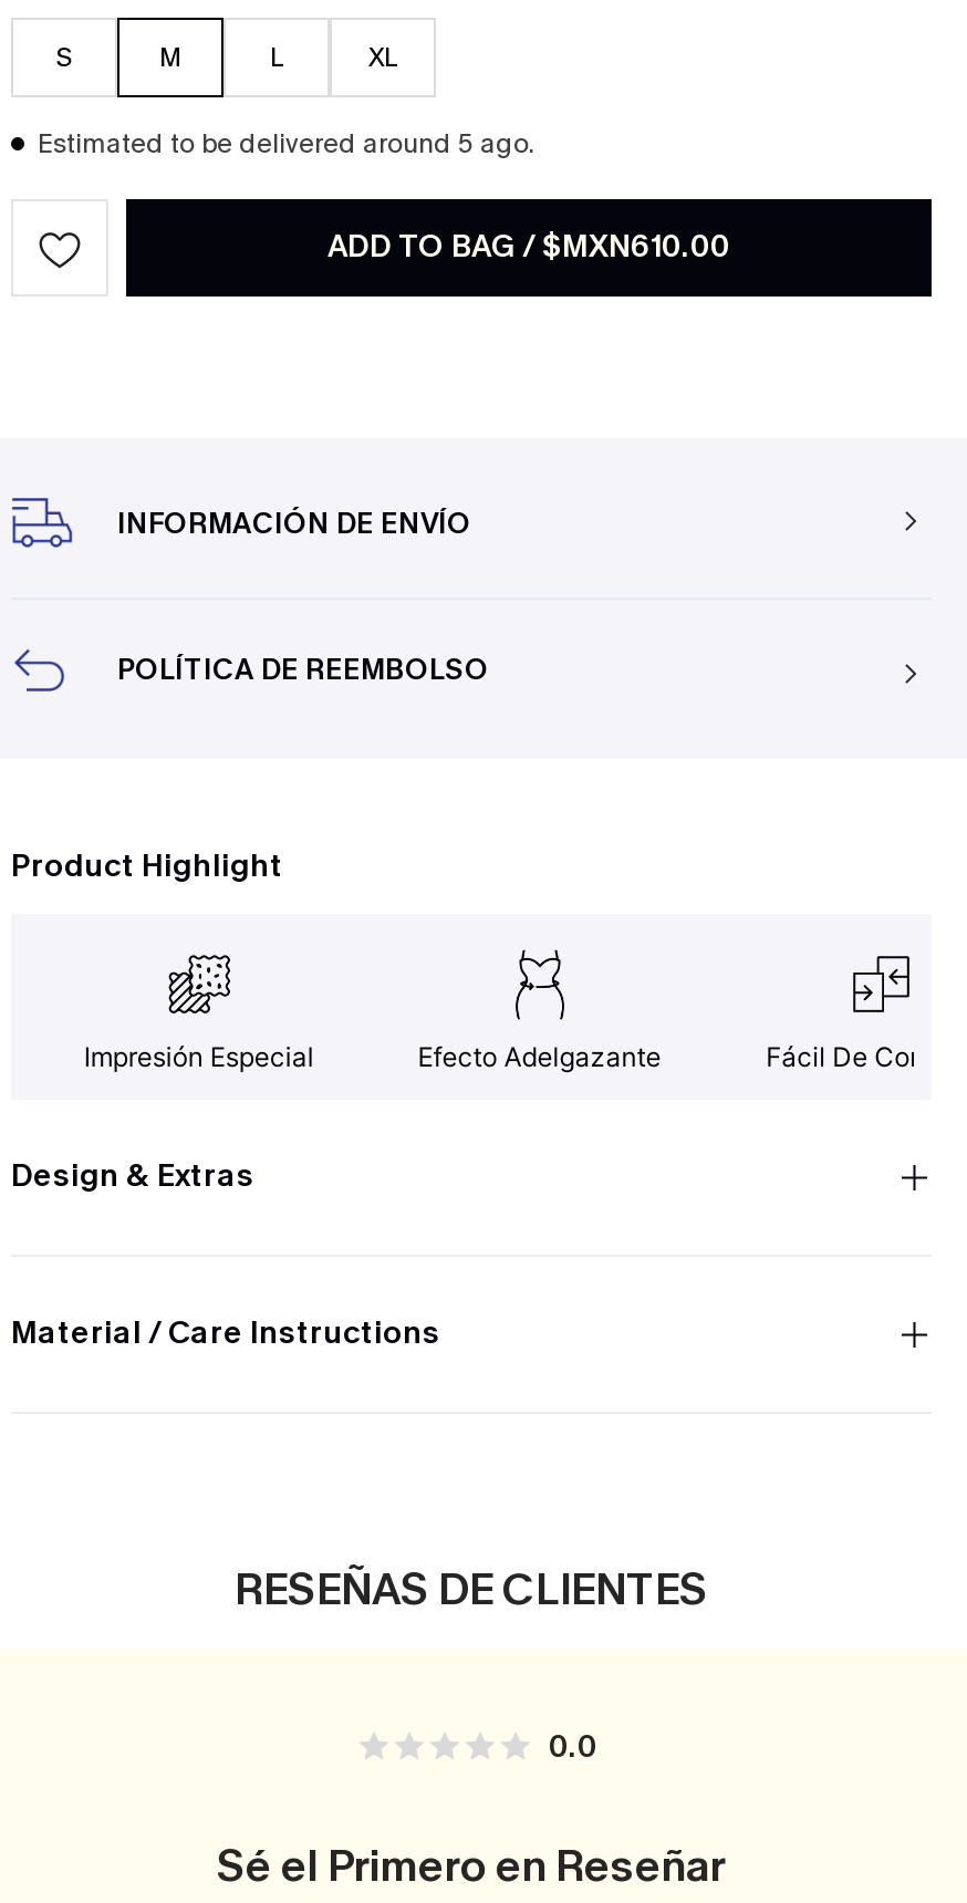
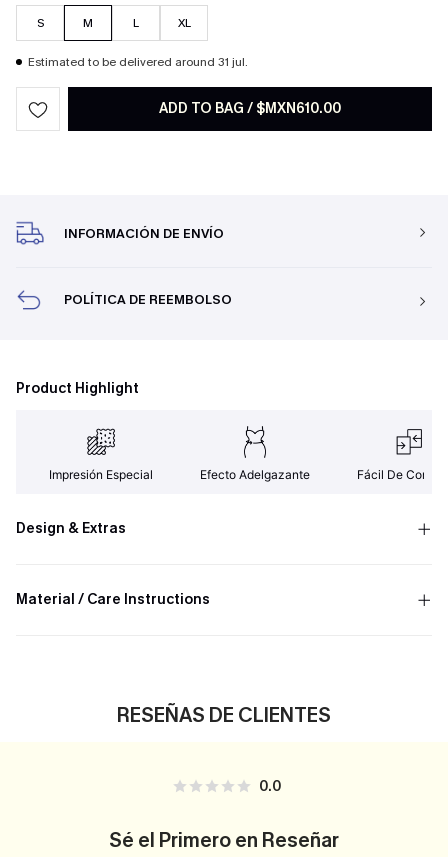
[38,126,536,162] Estimated to be delivered around 5 ago. -> [28,54,248,70] Estimated to be delivered around 31 jul.

